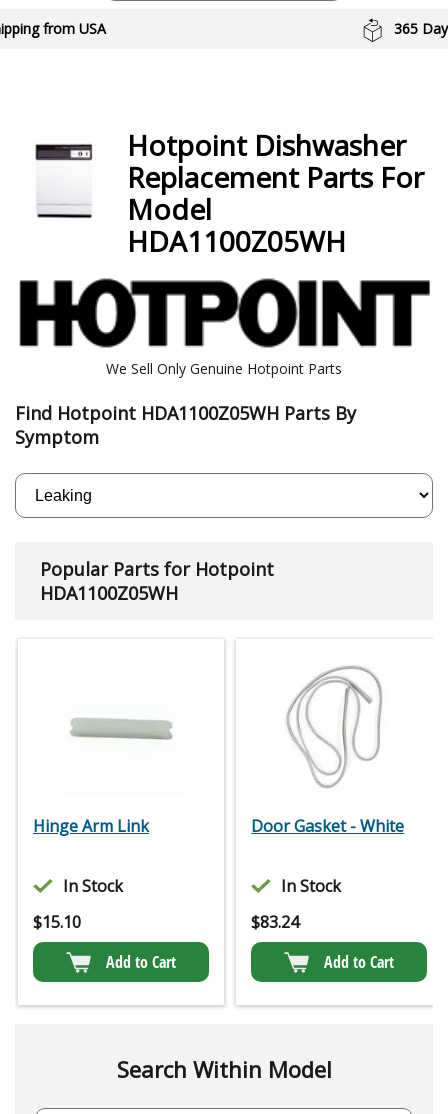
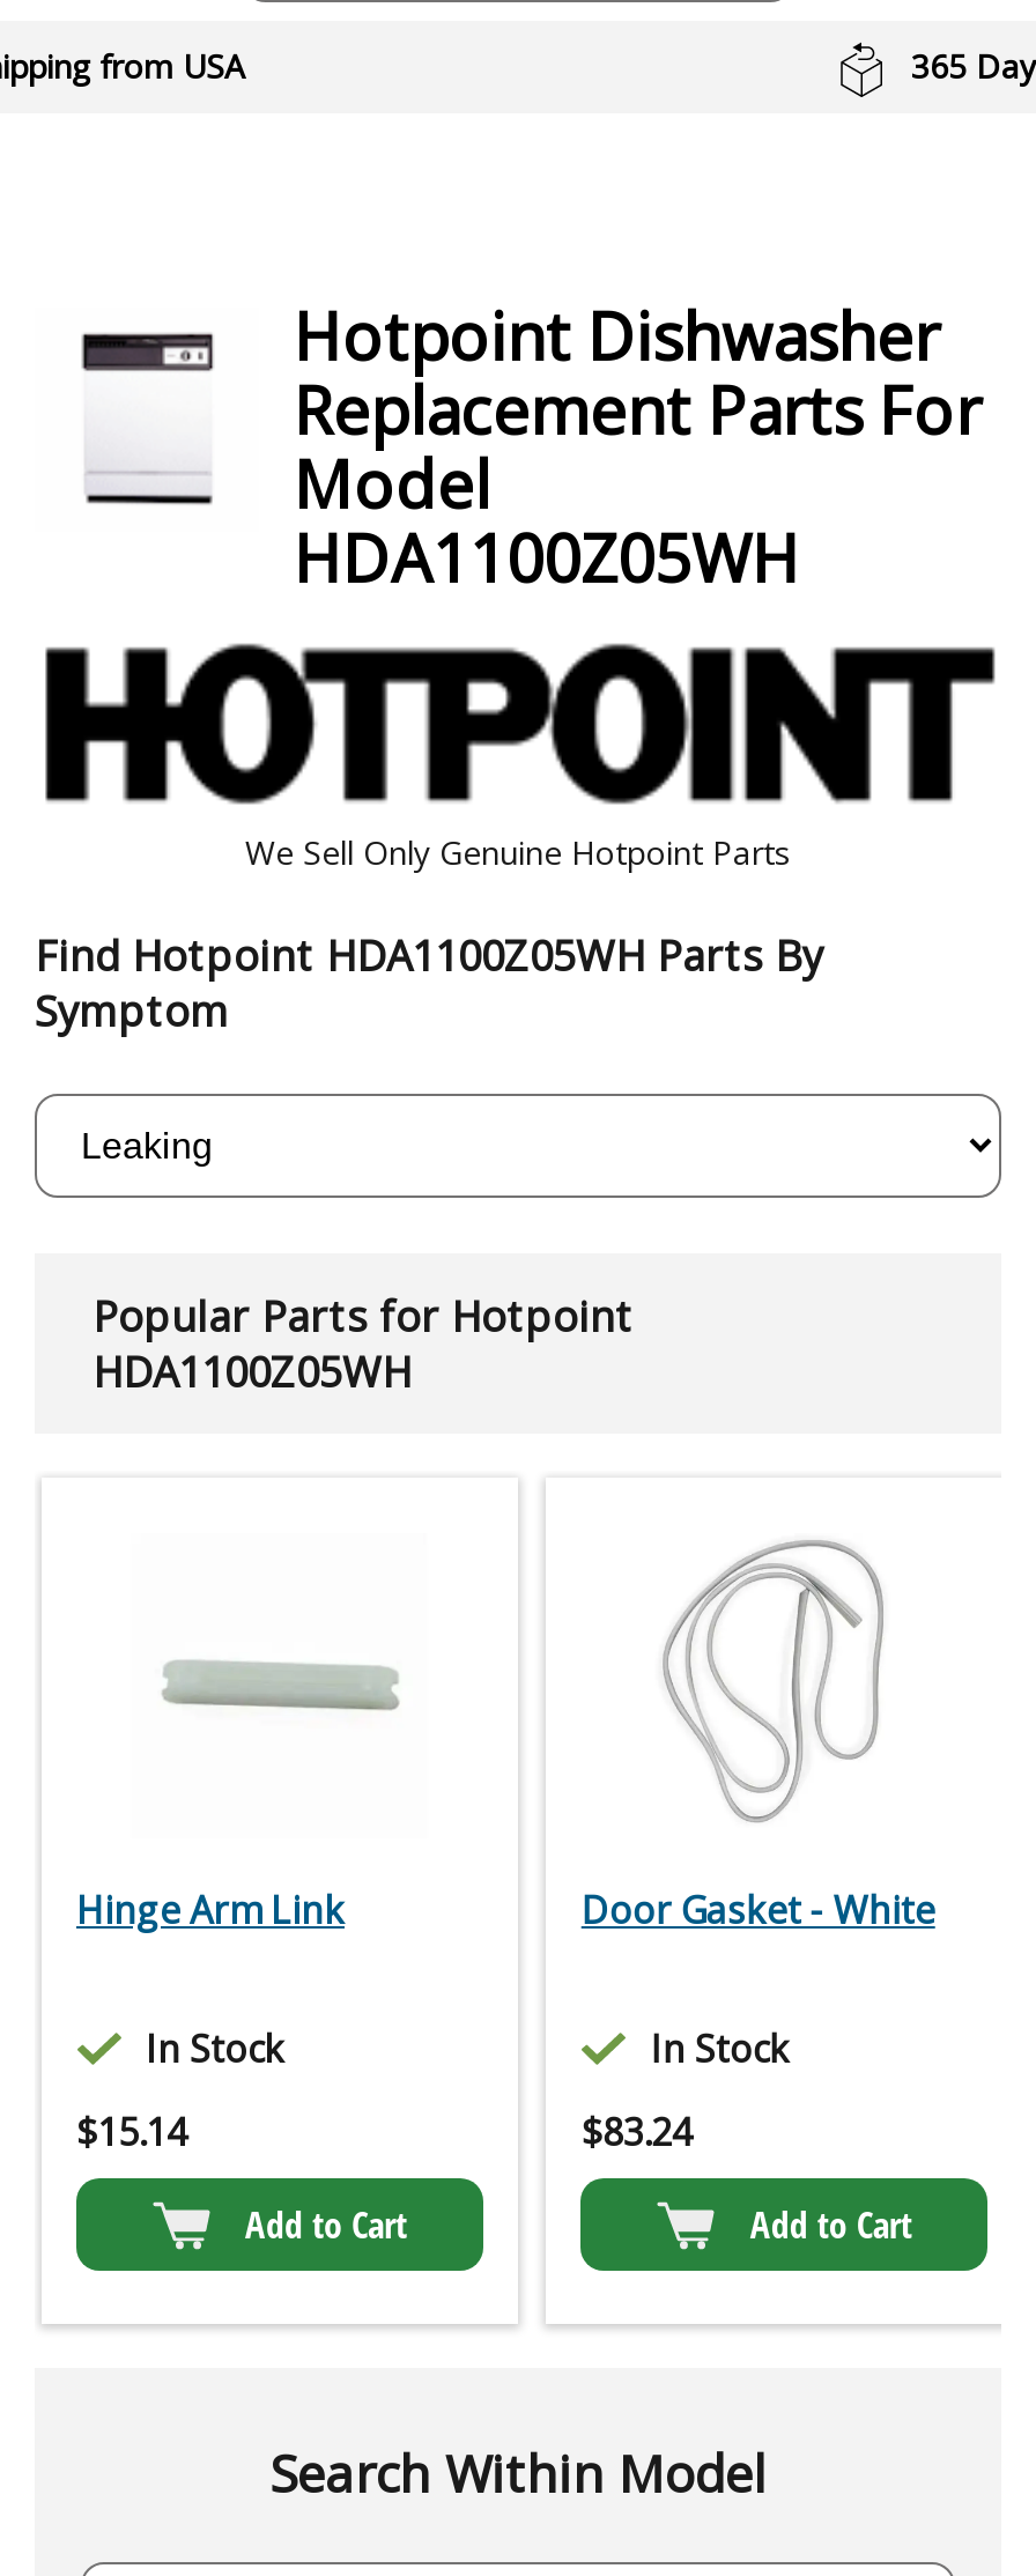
[33,911,81,933] $15.10 -> [76,2107,187,2158] $15.14

